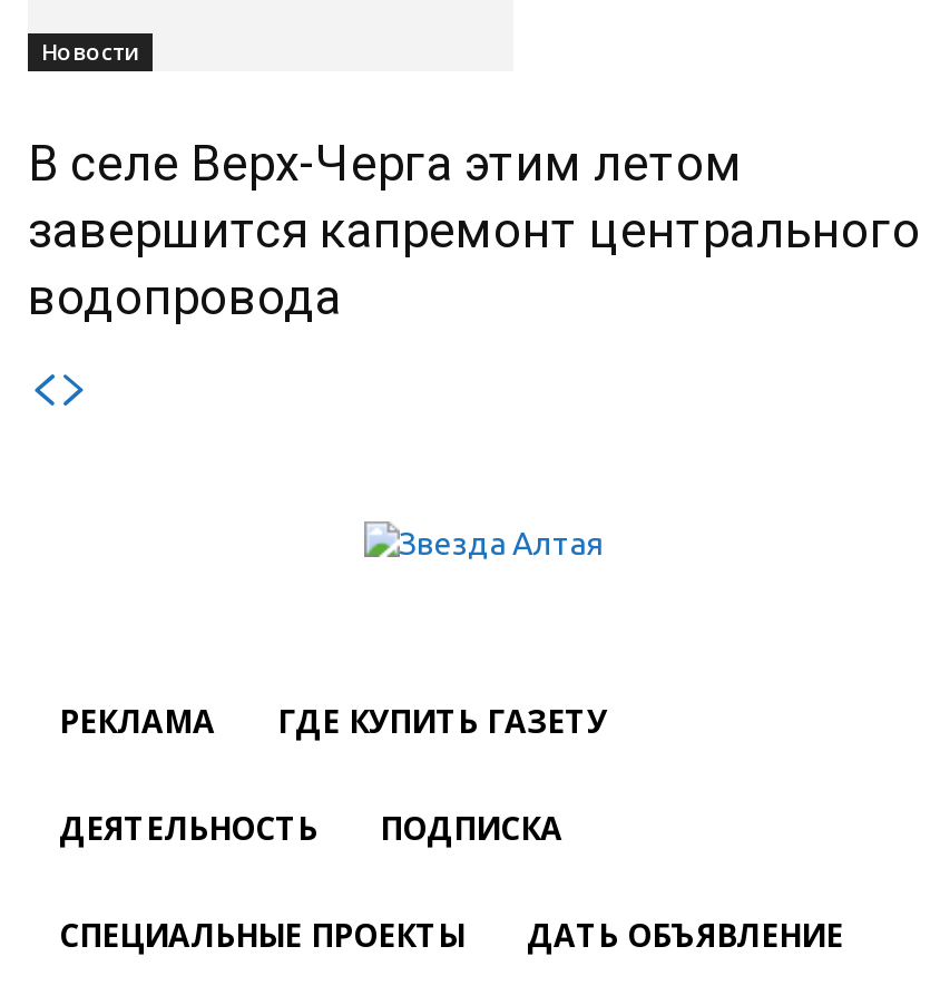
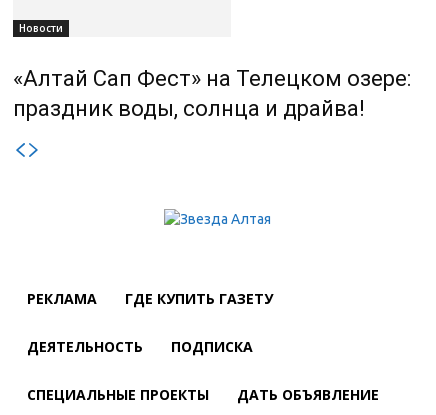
[28,137,921,326] В селе Верх-Черга этим летом | завершится капремонт центрального | водопровода -> [13,66,411,121] «Алтай Сап Фест» на Телецком озере: | праздник воды, солнца и драйва!

